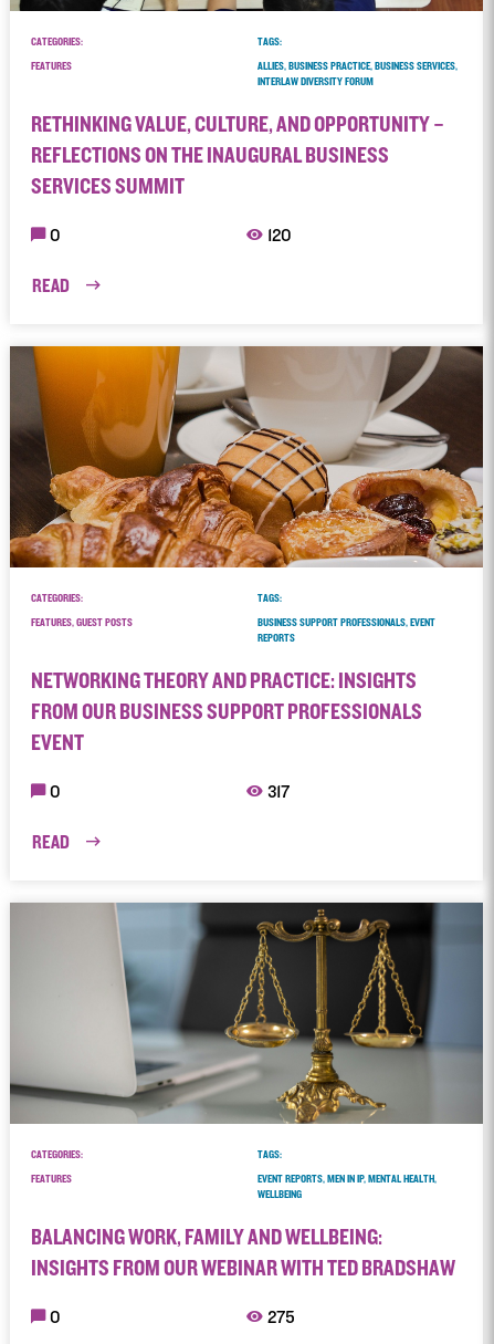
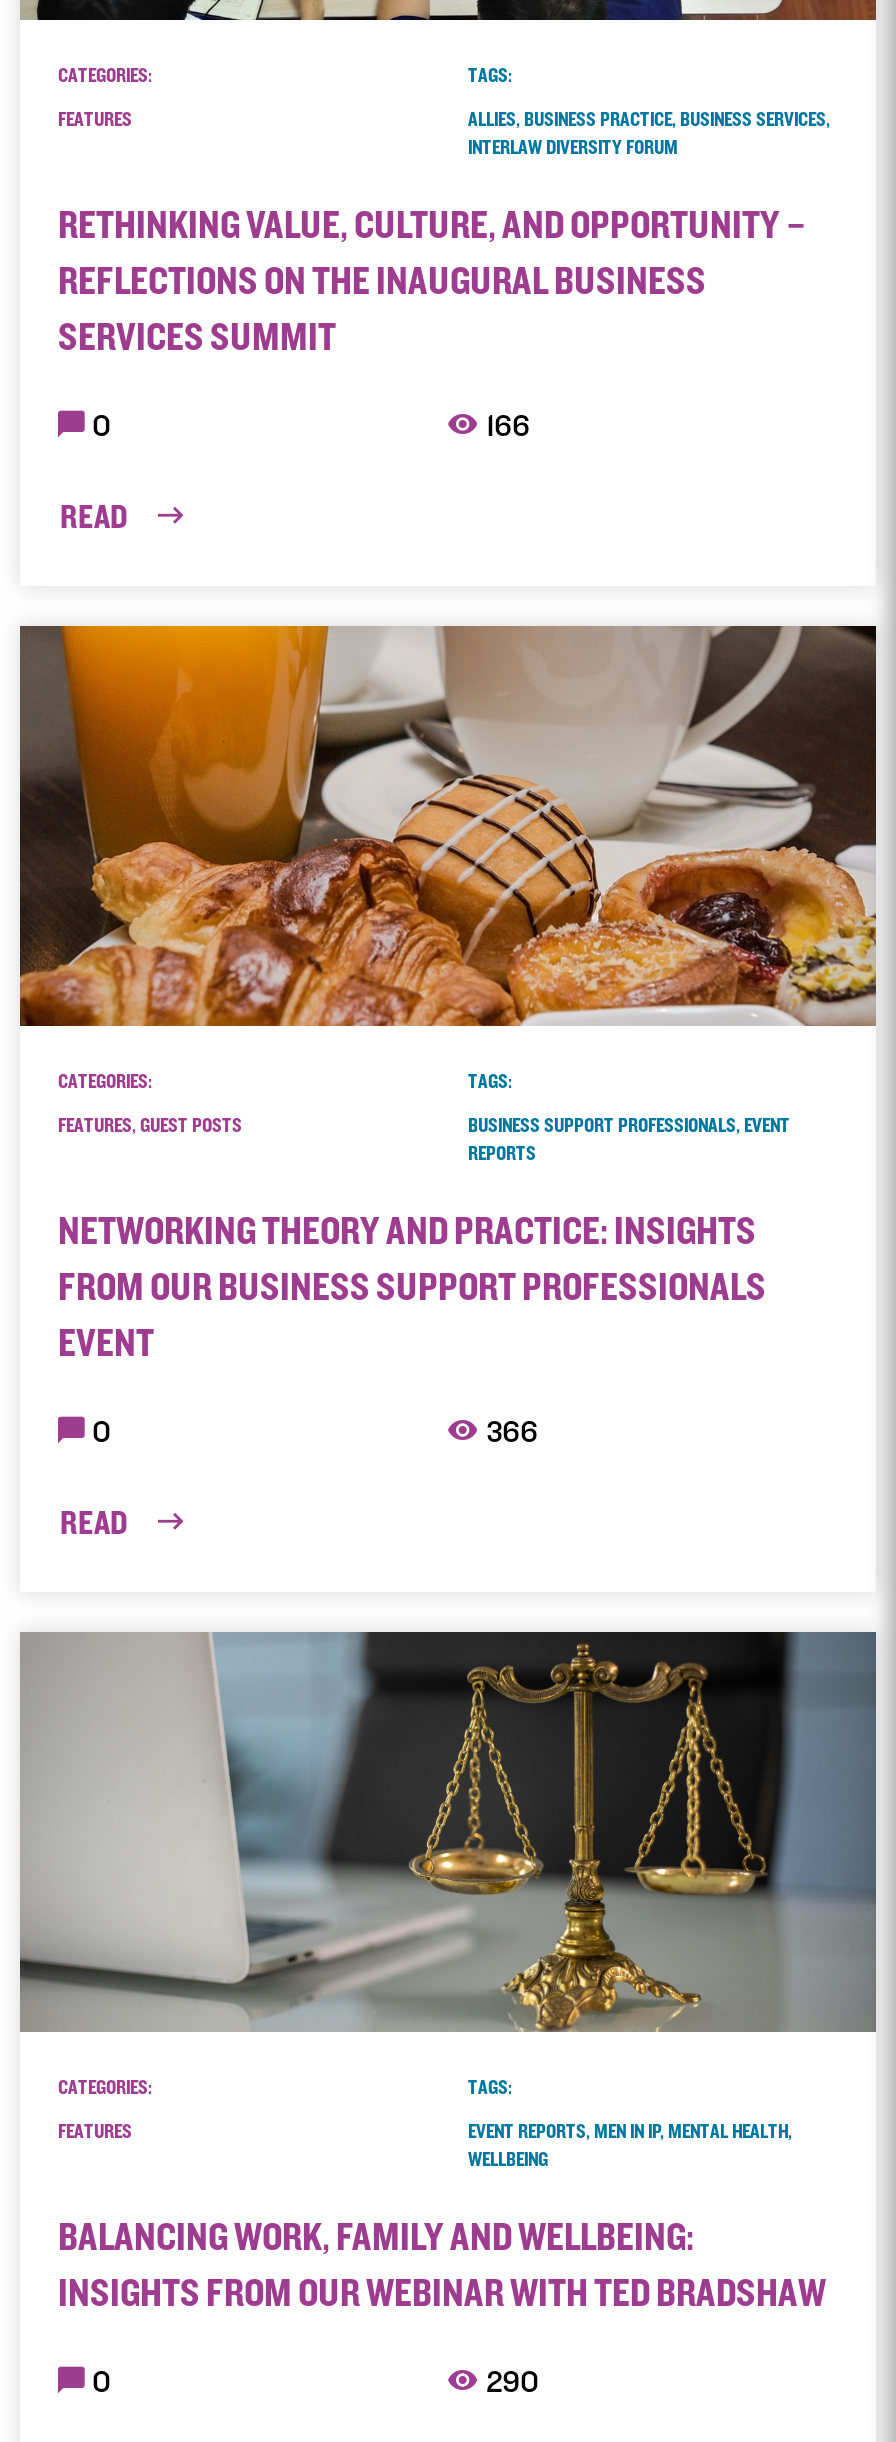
[263,227,292,244] 120 -> [478,410,530,442] 166
[263,783,290,801] 317 -> [478,1416,538,1448] 366
[263,1309,295,1326] 275 -> [478,2366,540,2398] 290

